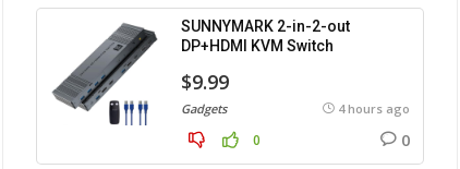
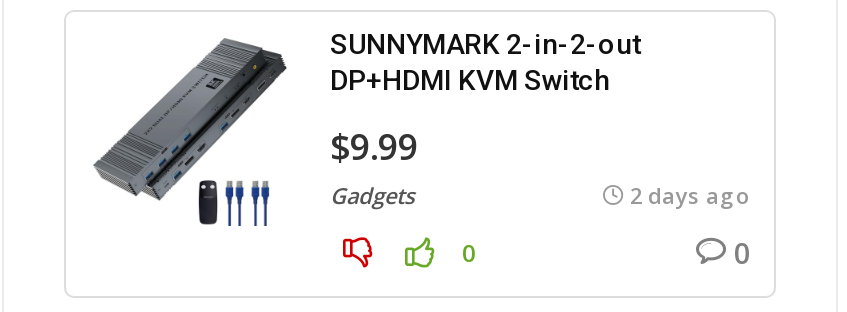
[338,100,410,117] 4 hours ago -> [630,180,750,210] 2 days ago

